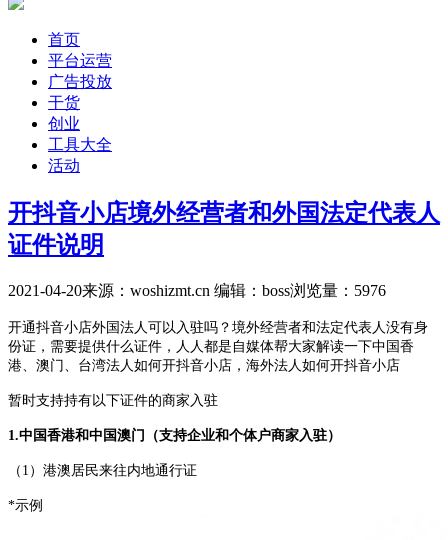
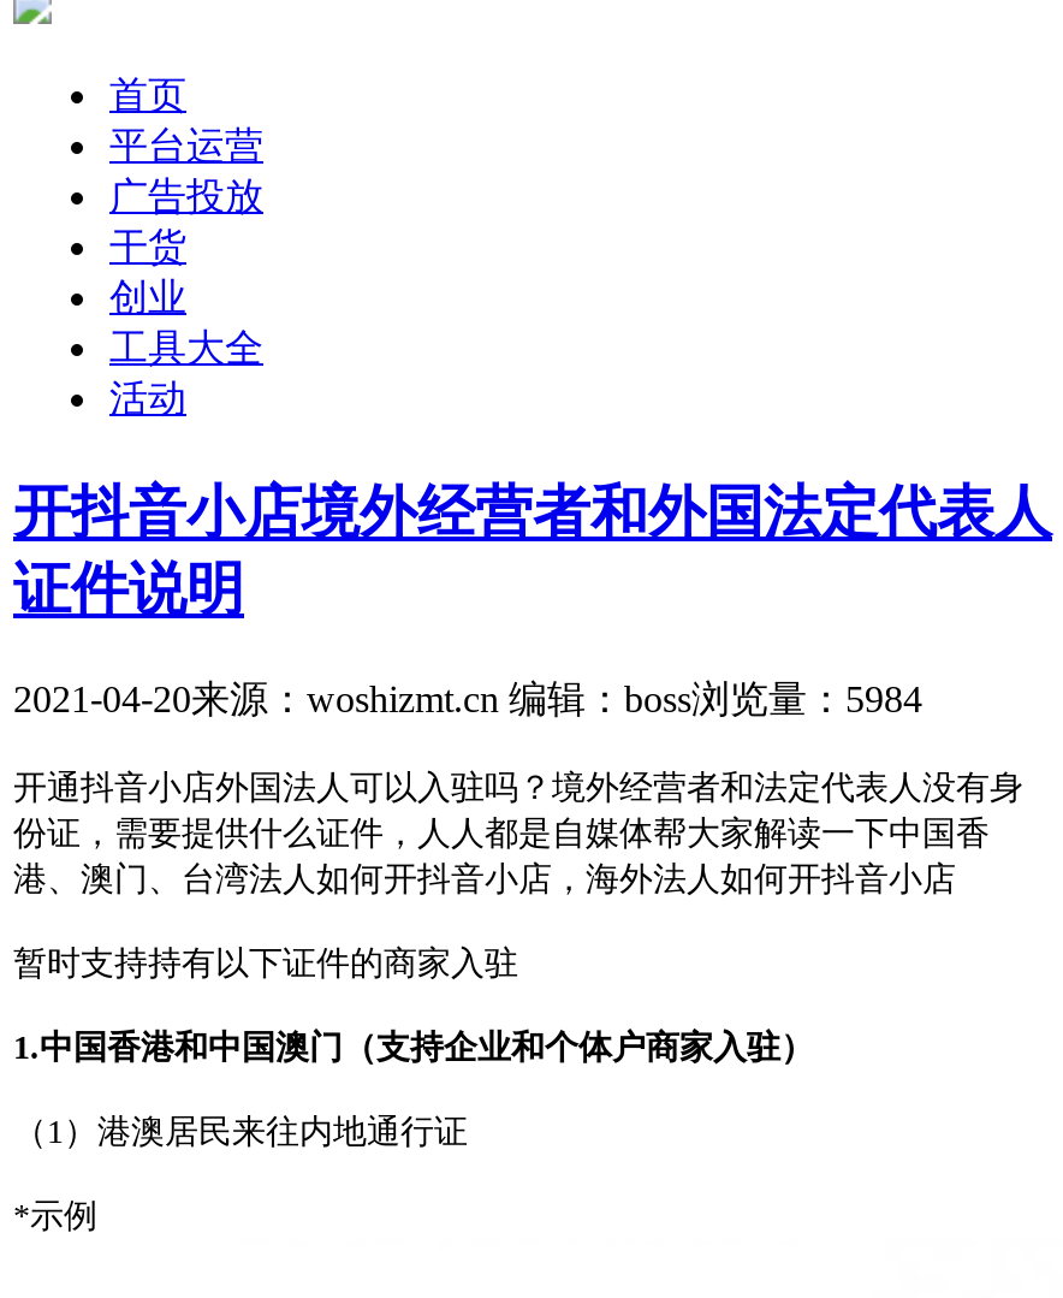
[8,282,386,299] 2021-04-20来源：woshizmt.cn 编辑：boss浏览量：5976 -> [13,678,922,719] 2021-04-20来源：woshizmt.cn 编辑：boss浏览量：5984

